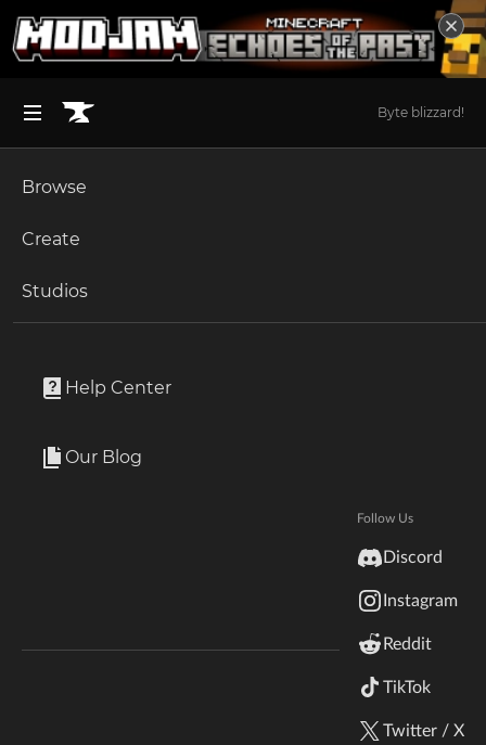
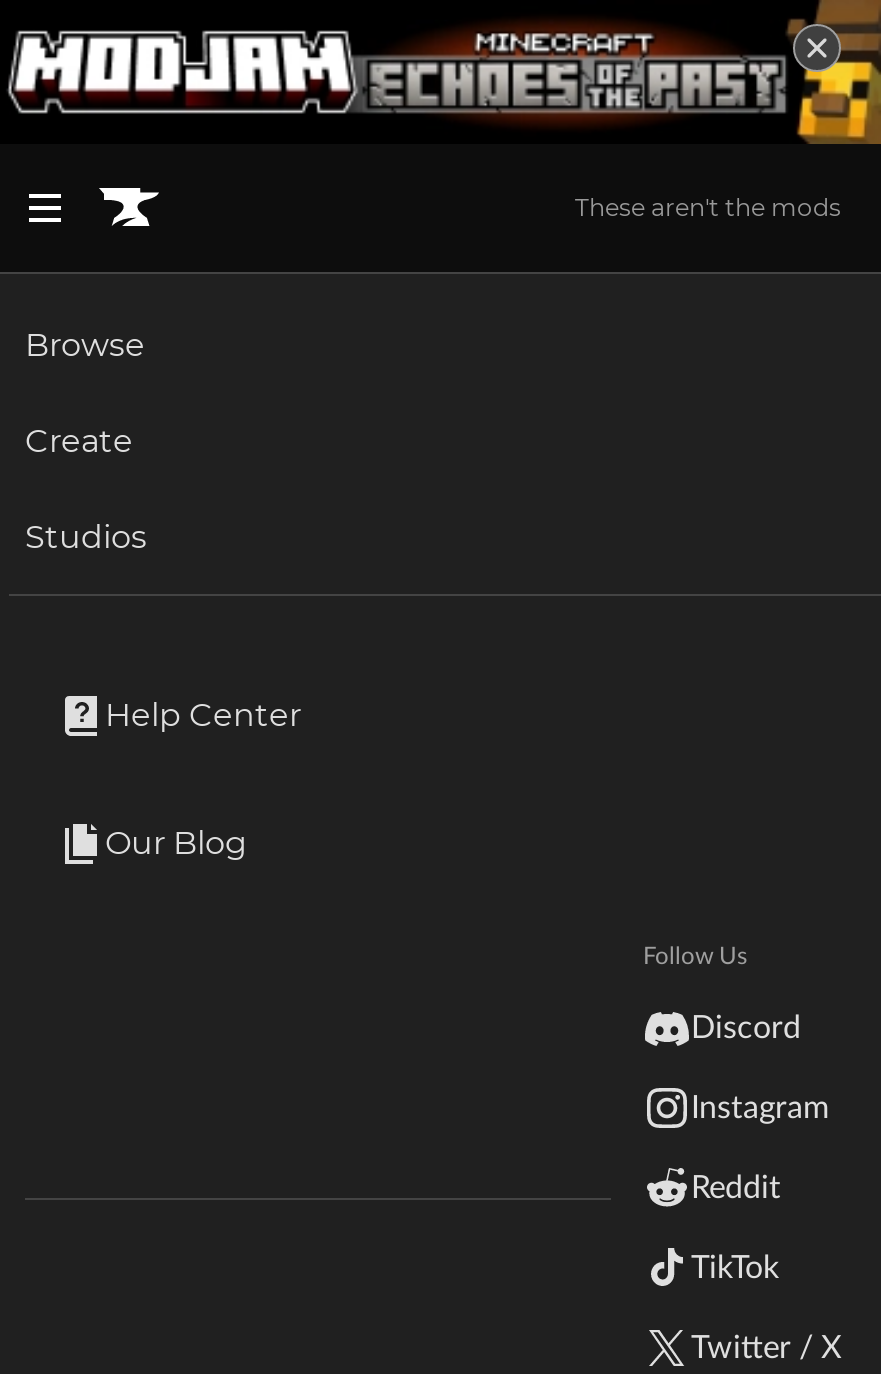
[378,104,464,120] Byte blizzard! -> [575,191,841,221] These aren't the mods

